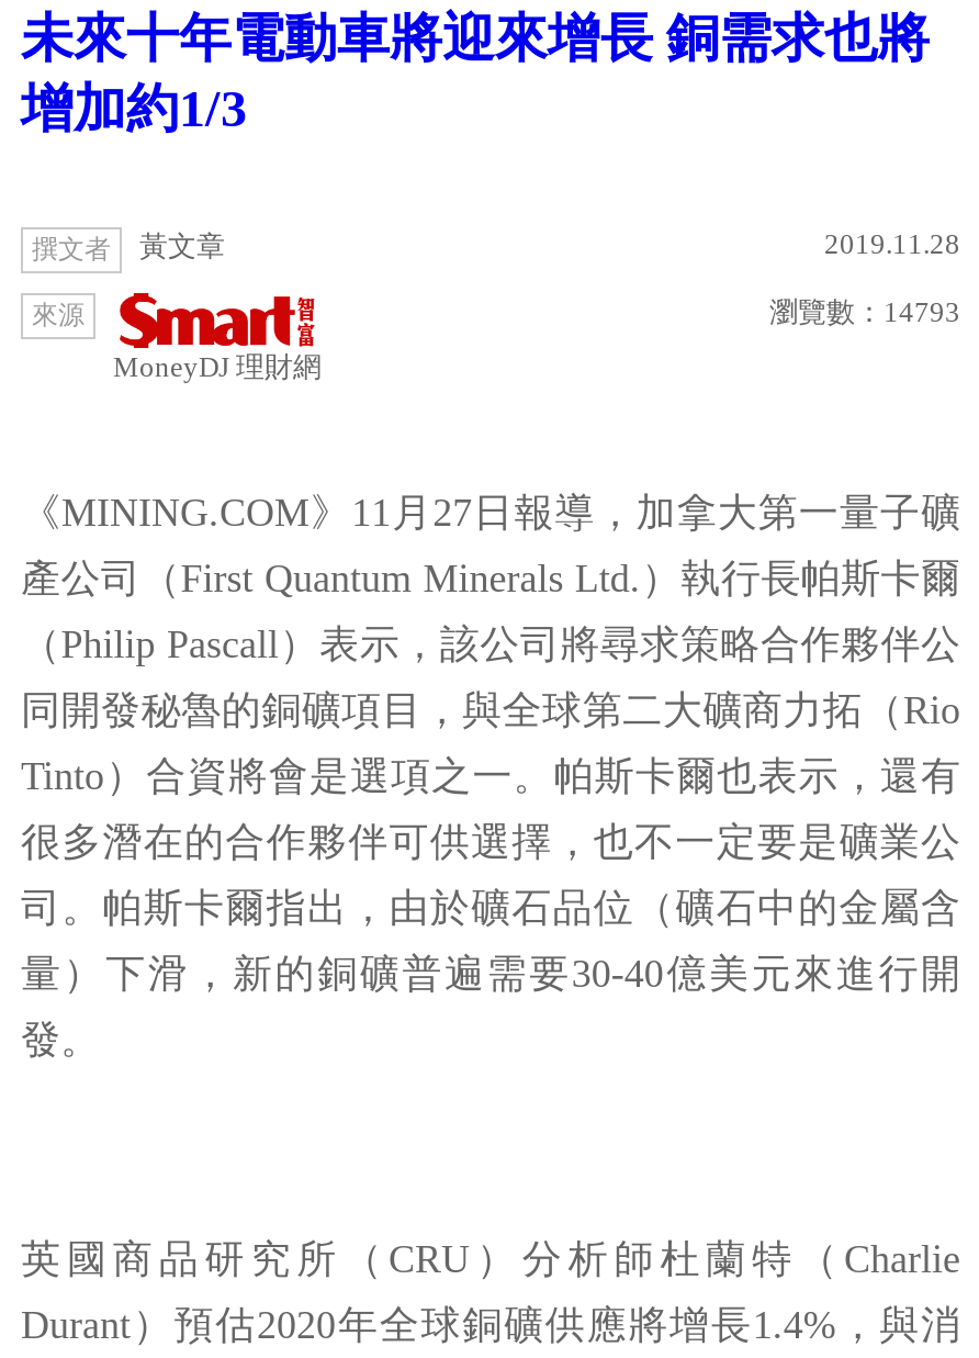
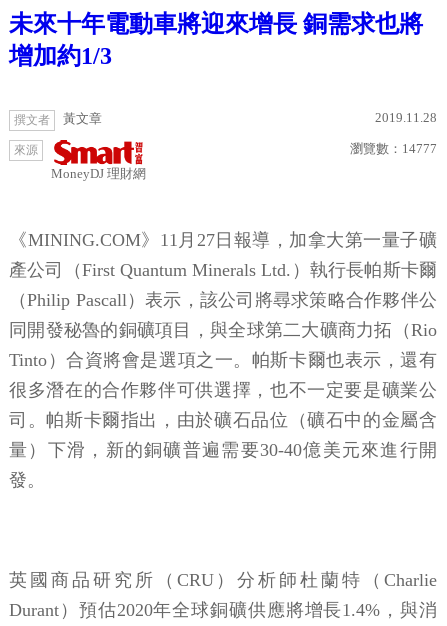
[769,295,960,328] 瀏覽數：14793 -> [350,141,437,156] 瀏覽數：14777

